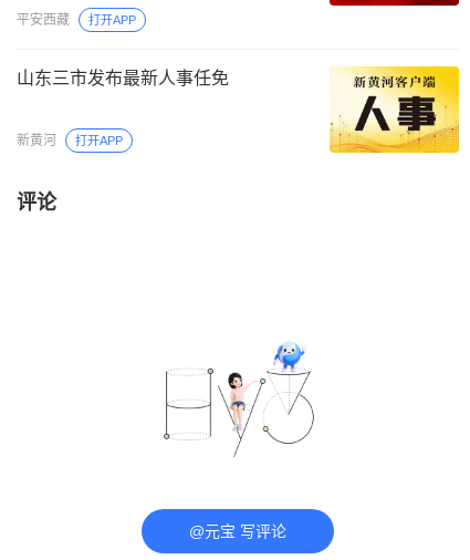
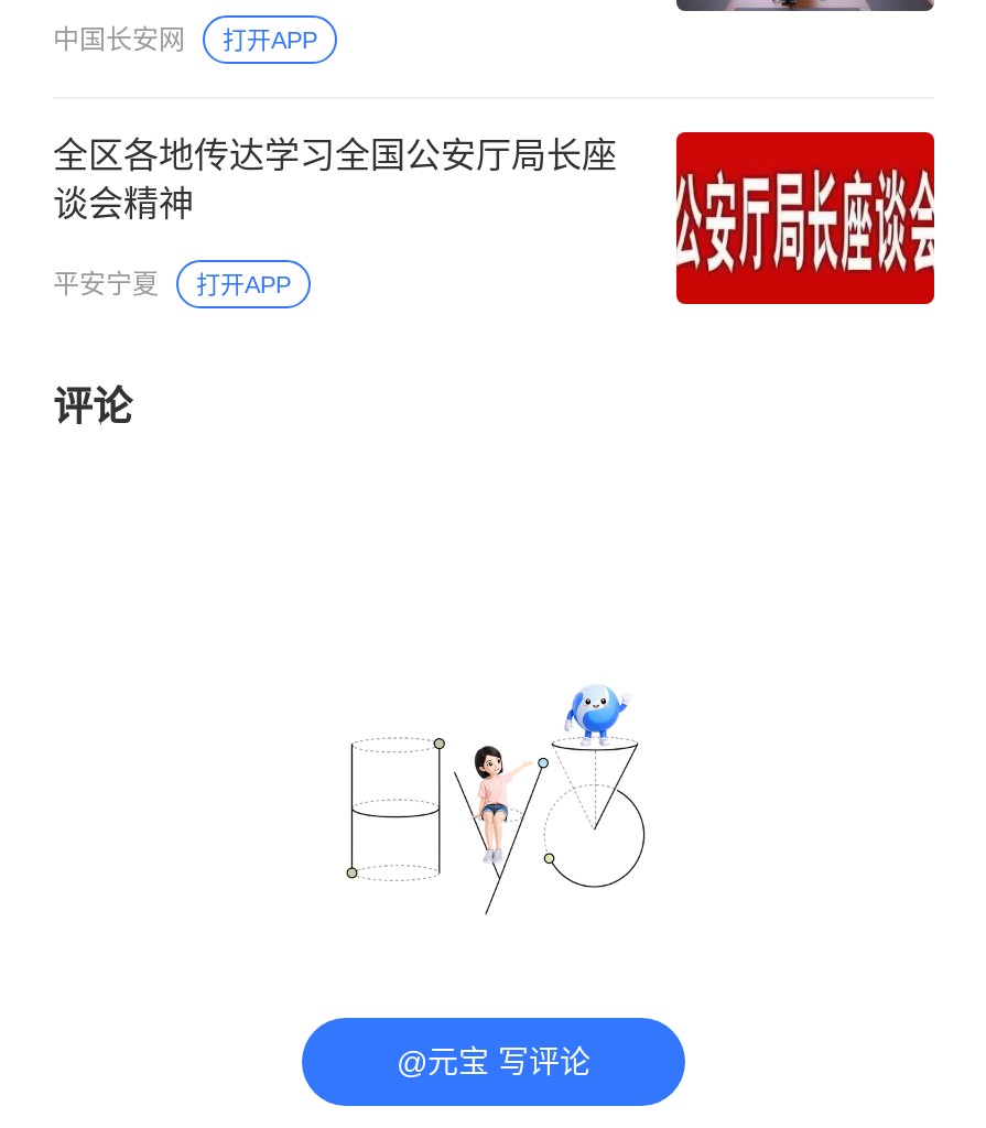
[17,13,70,28] 平安西藏 -> [53,25,185,56] 中国长安网
[17,69,229,88] 山东三市发布最新人事任免 -> [53,138,617,224] 全区各地传达学习全国公安厅局长座 | 谈会精神
[328,65,460,154] [image] -> [674,130,936,308] [image]
[17,133,56,148] 新黄河 -> [53,270,159,301] 平安宁夏

